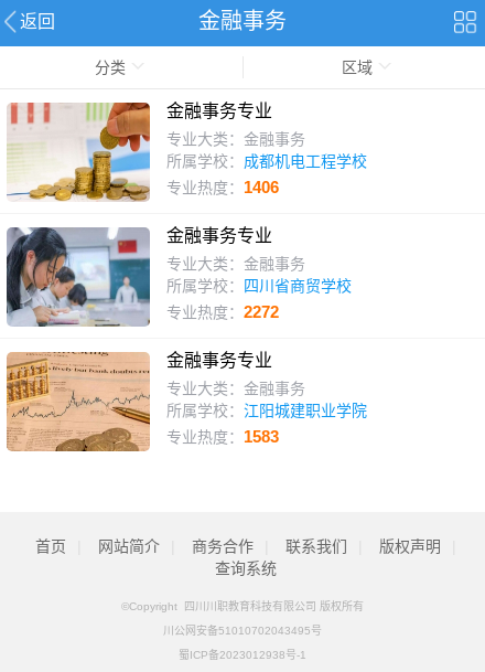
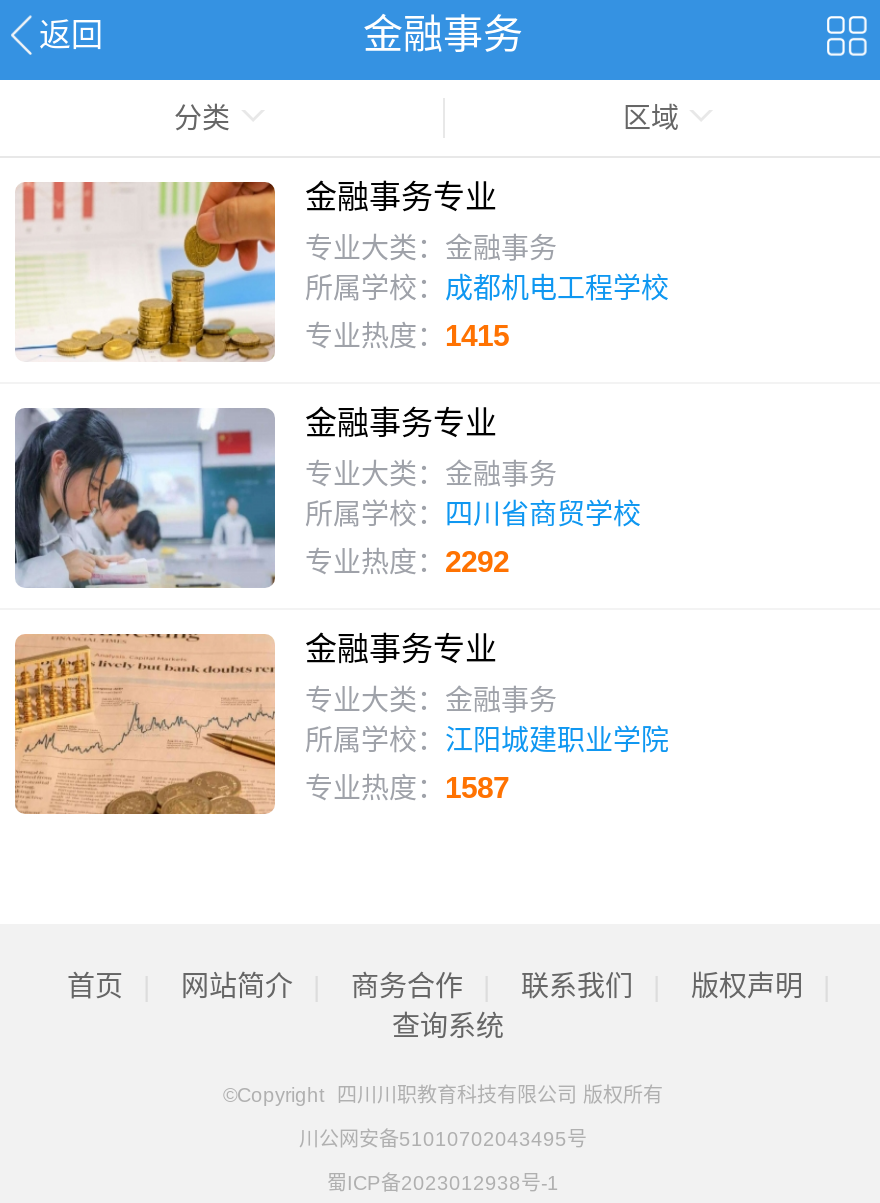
[166,178,279,196] 专业热度：1406 -> [305,318,509,352] 专业热度：1415
[166,302,279,321] 专业热度：2272 -> [305,544,509,578] 专业热度：2292
[166,427,279,446] 专业热度：1583 -> [305,770,509,804] 专业热度：1587

